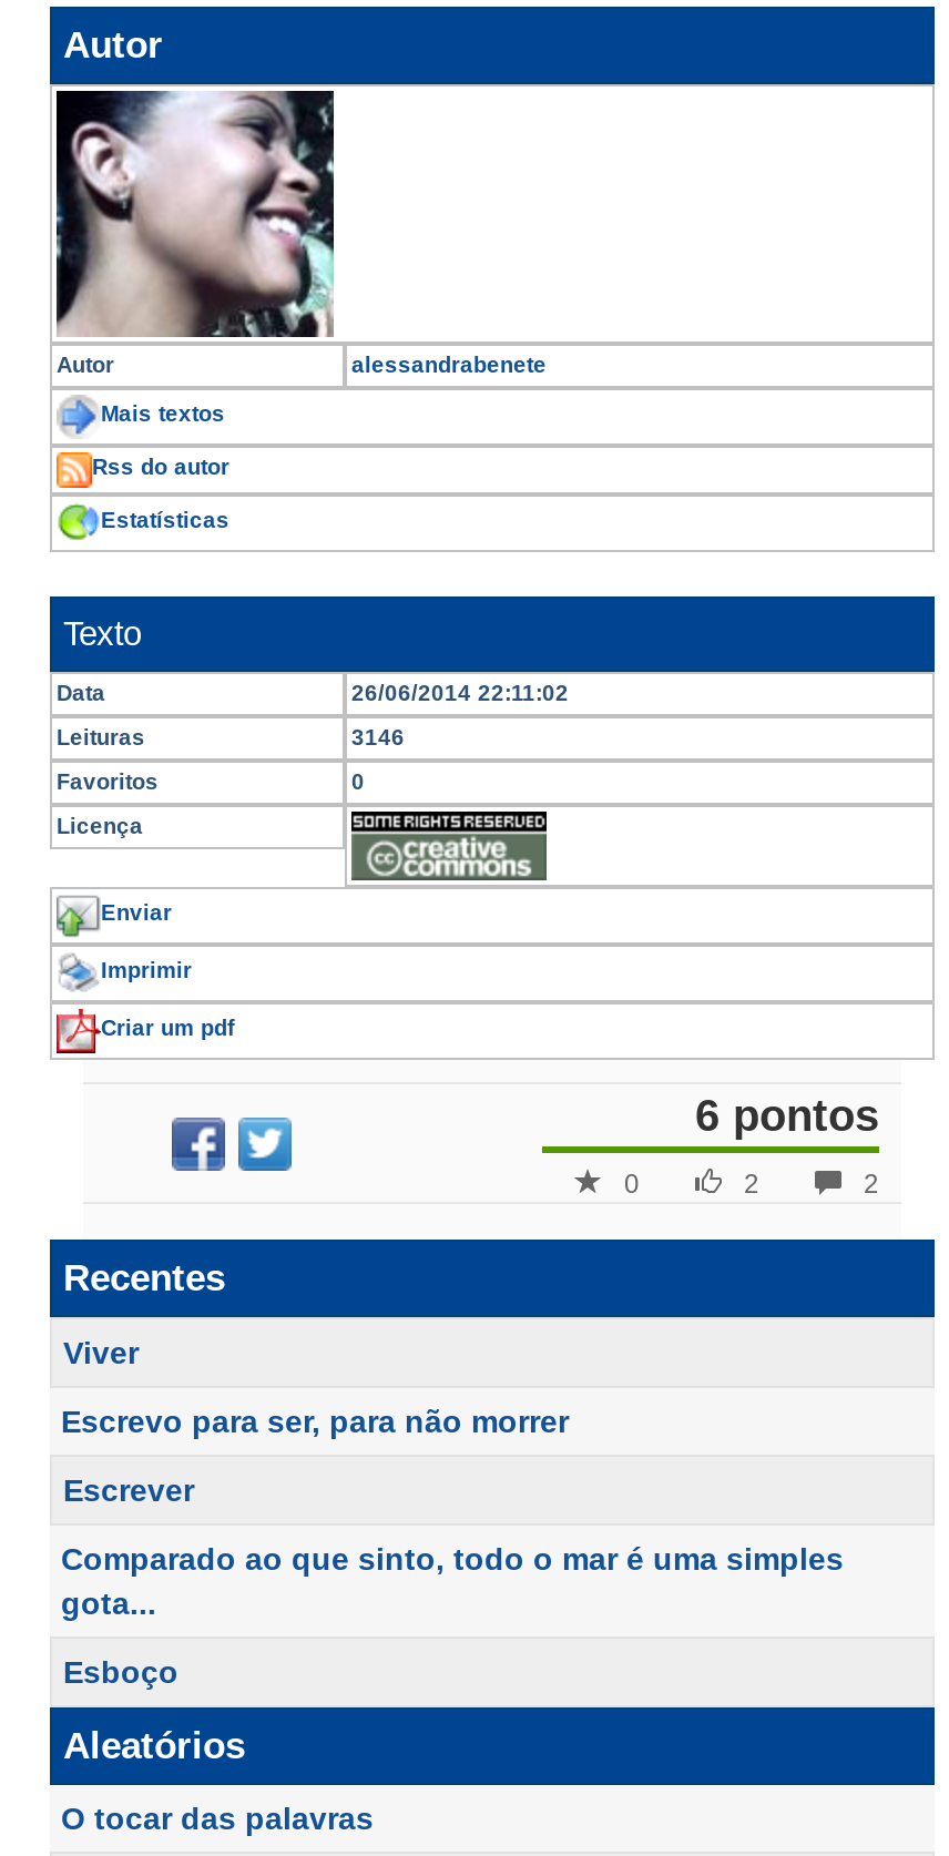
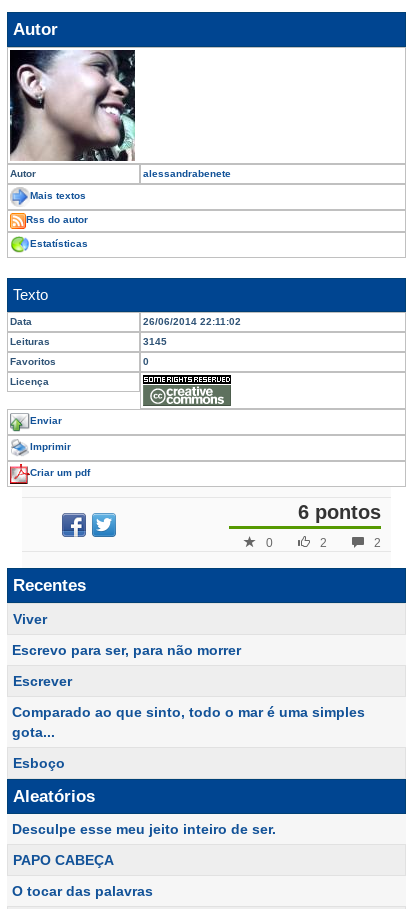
[351,725,405,749] 3146 -> [143,336,167,347] 3145
none -> [12,821,276,868] Desculpe esse meu jeito inteiro de ser. | PAPO CABEÇA

